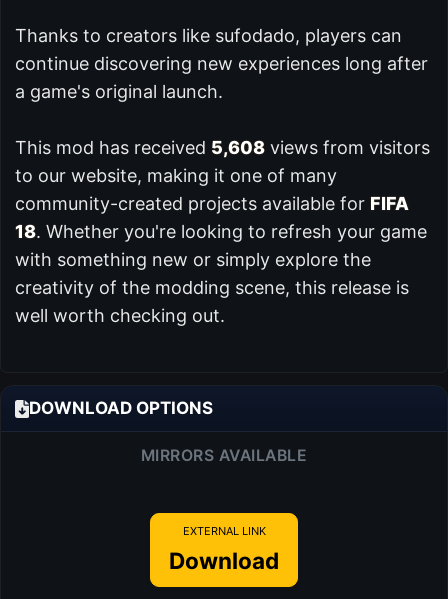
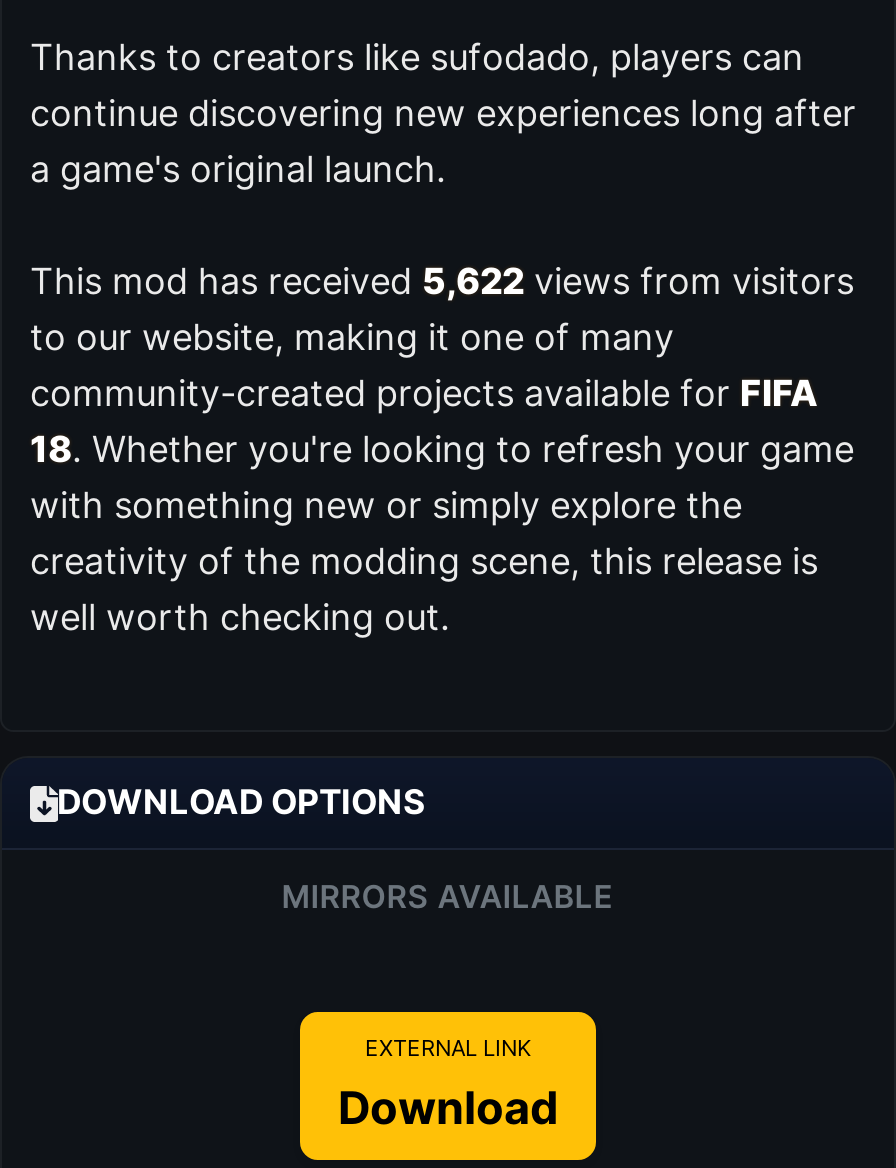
[15,137,430,158] This mod has received 5,608 views from visitors -> [30,260,854,302] This mod has received 5,622 views from visitors

